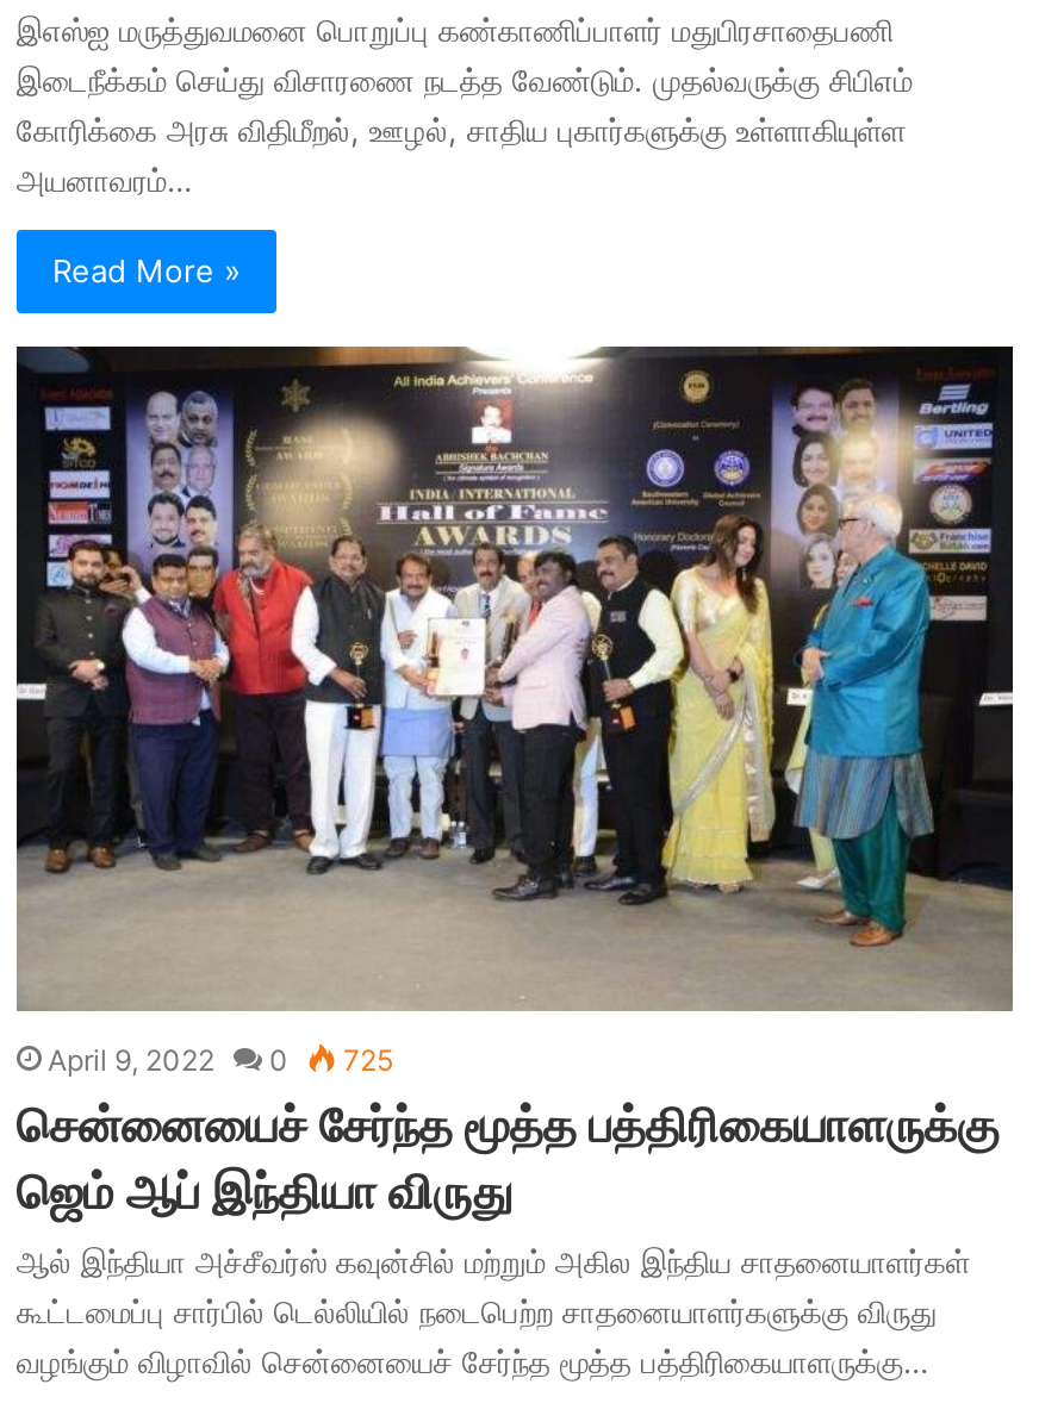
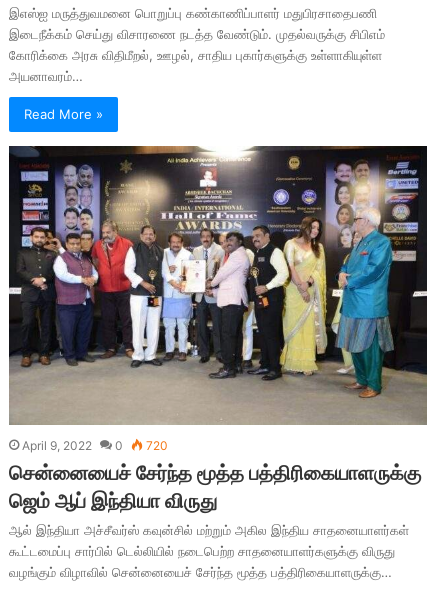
[48,1042,393,1077] April 9, 2022 0 725 -> [22,438,168,453] April 9, 2022 0 720

